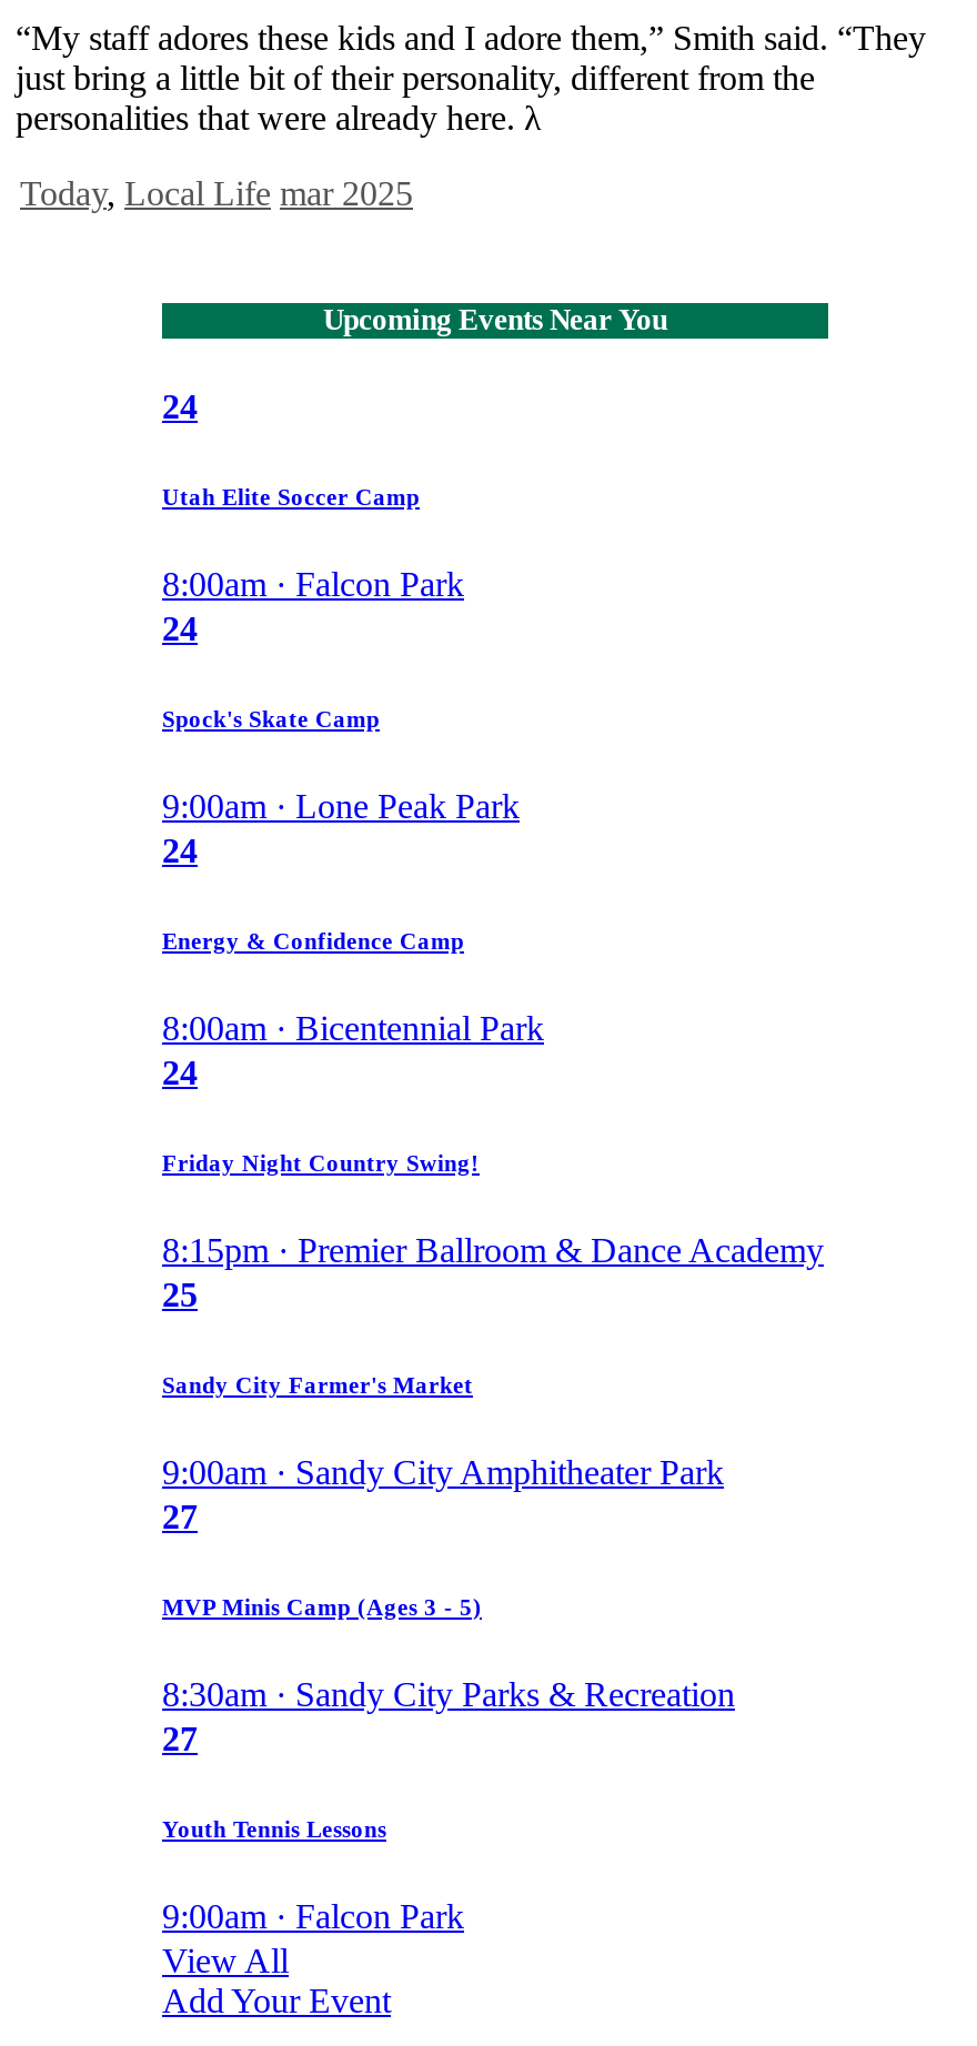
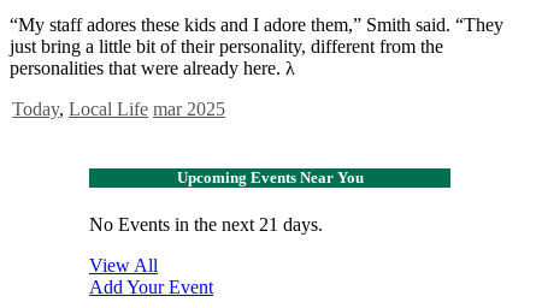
[162,387,824,1934] 24 | Utah Elite Soccer Camp | 8:00am · Falcon Park | 24 | Spock's Skate Camp | 9:00am · Lone Peak Park | 24 | Energy & Confidence Camp | 8:00am · Bicentennial Park | 24 | Friday Night Country Swing! | 8:15pm · Premier Ballroom & Dance Academy | 25 | Sandy City Farmer's Market | 9:00am · Sandy City Amphitheater Park | 27 | MVP Minis Camp (Ages 3 - 5) | 8:30am · Sandy City Parks & Recreation | 27 | Youth Tennis Lessons | 9:00am · Falcon Park -> [89,214,323,235] No Events in the next 21 days.

